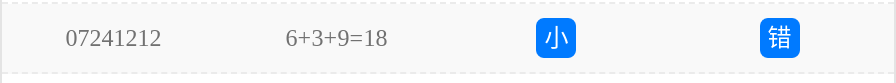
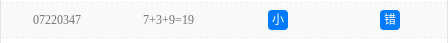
[66,24,162,52] 07241212 -> [33,13,81,27] 07220347
[286,24,388,52] 6+3+9=18 -> [143,13,194,27] 7+3+9=19

